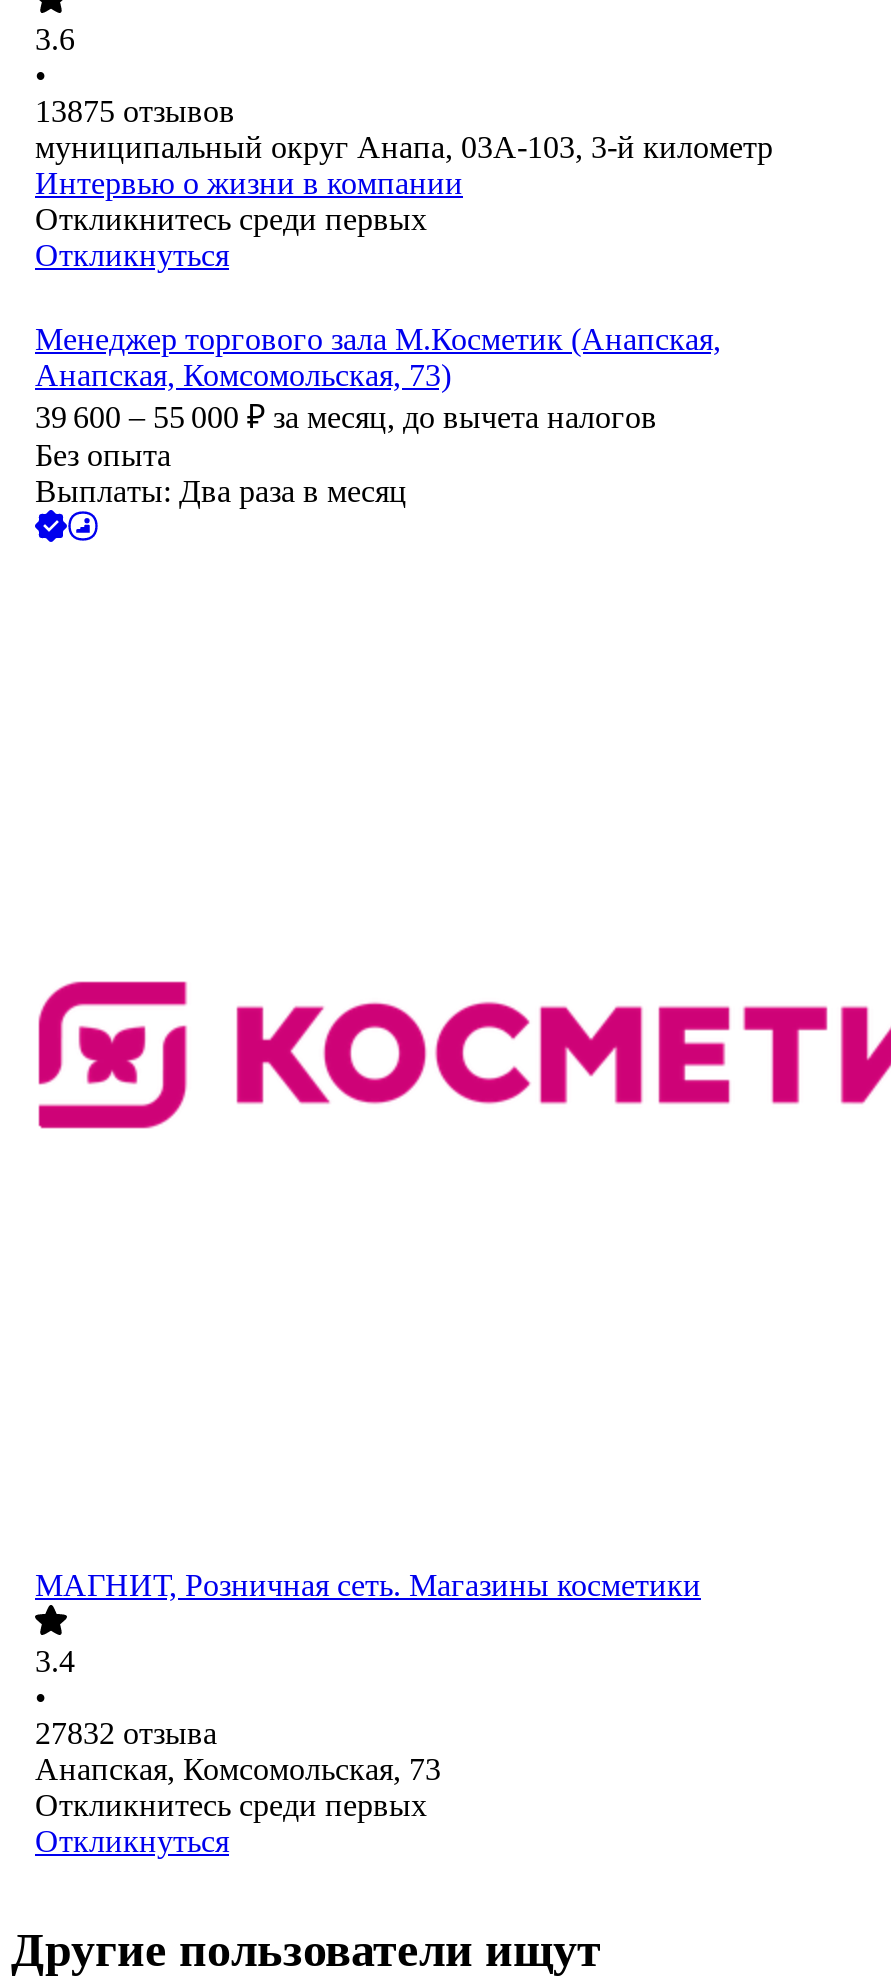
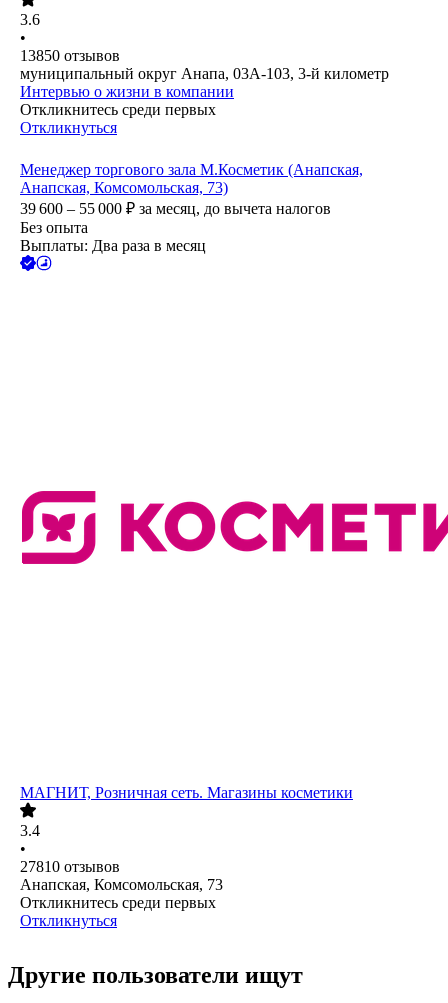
[35,95,235,129] 13875 отзывов -> [20,47,120,64] 13850 отзывов
[35,1717,217,1751] 27832 отзыва -> [20,858,120,875] 27810 отзывов

